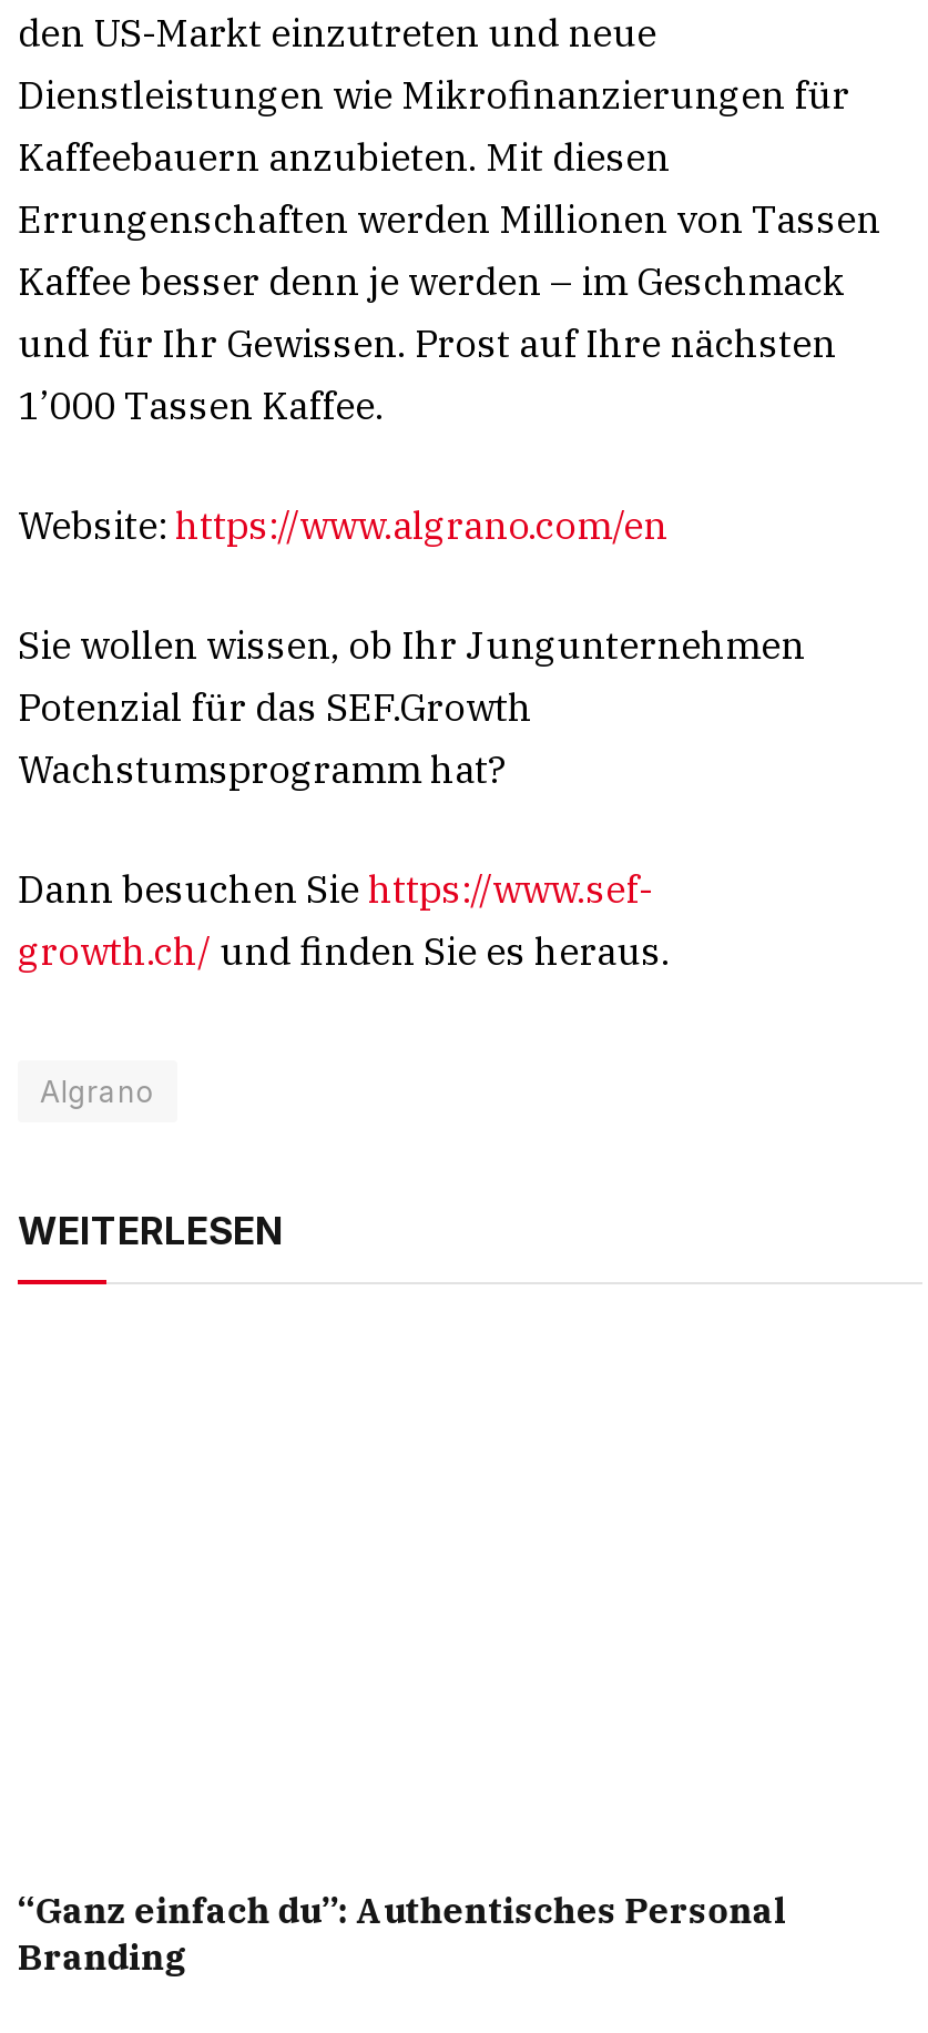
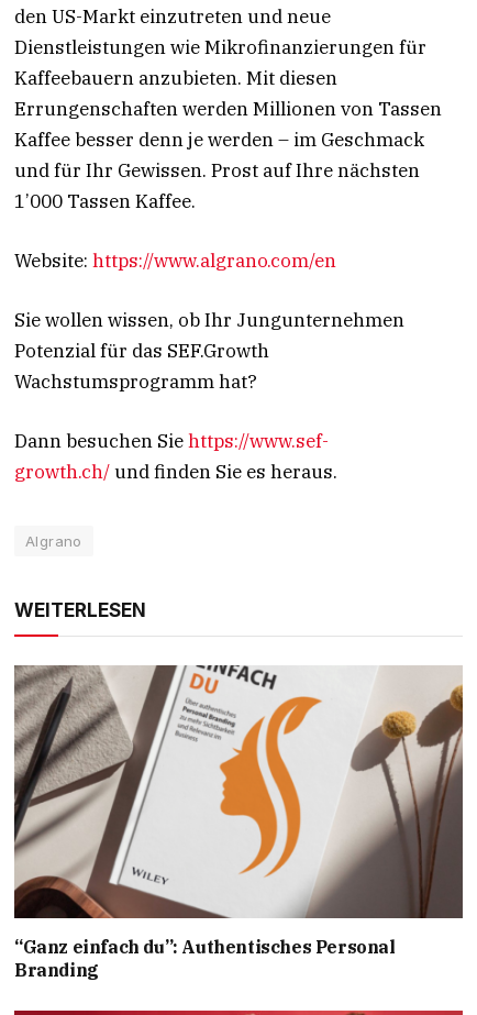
none -> [13,664,464,919] [image]

